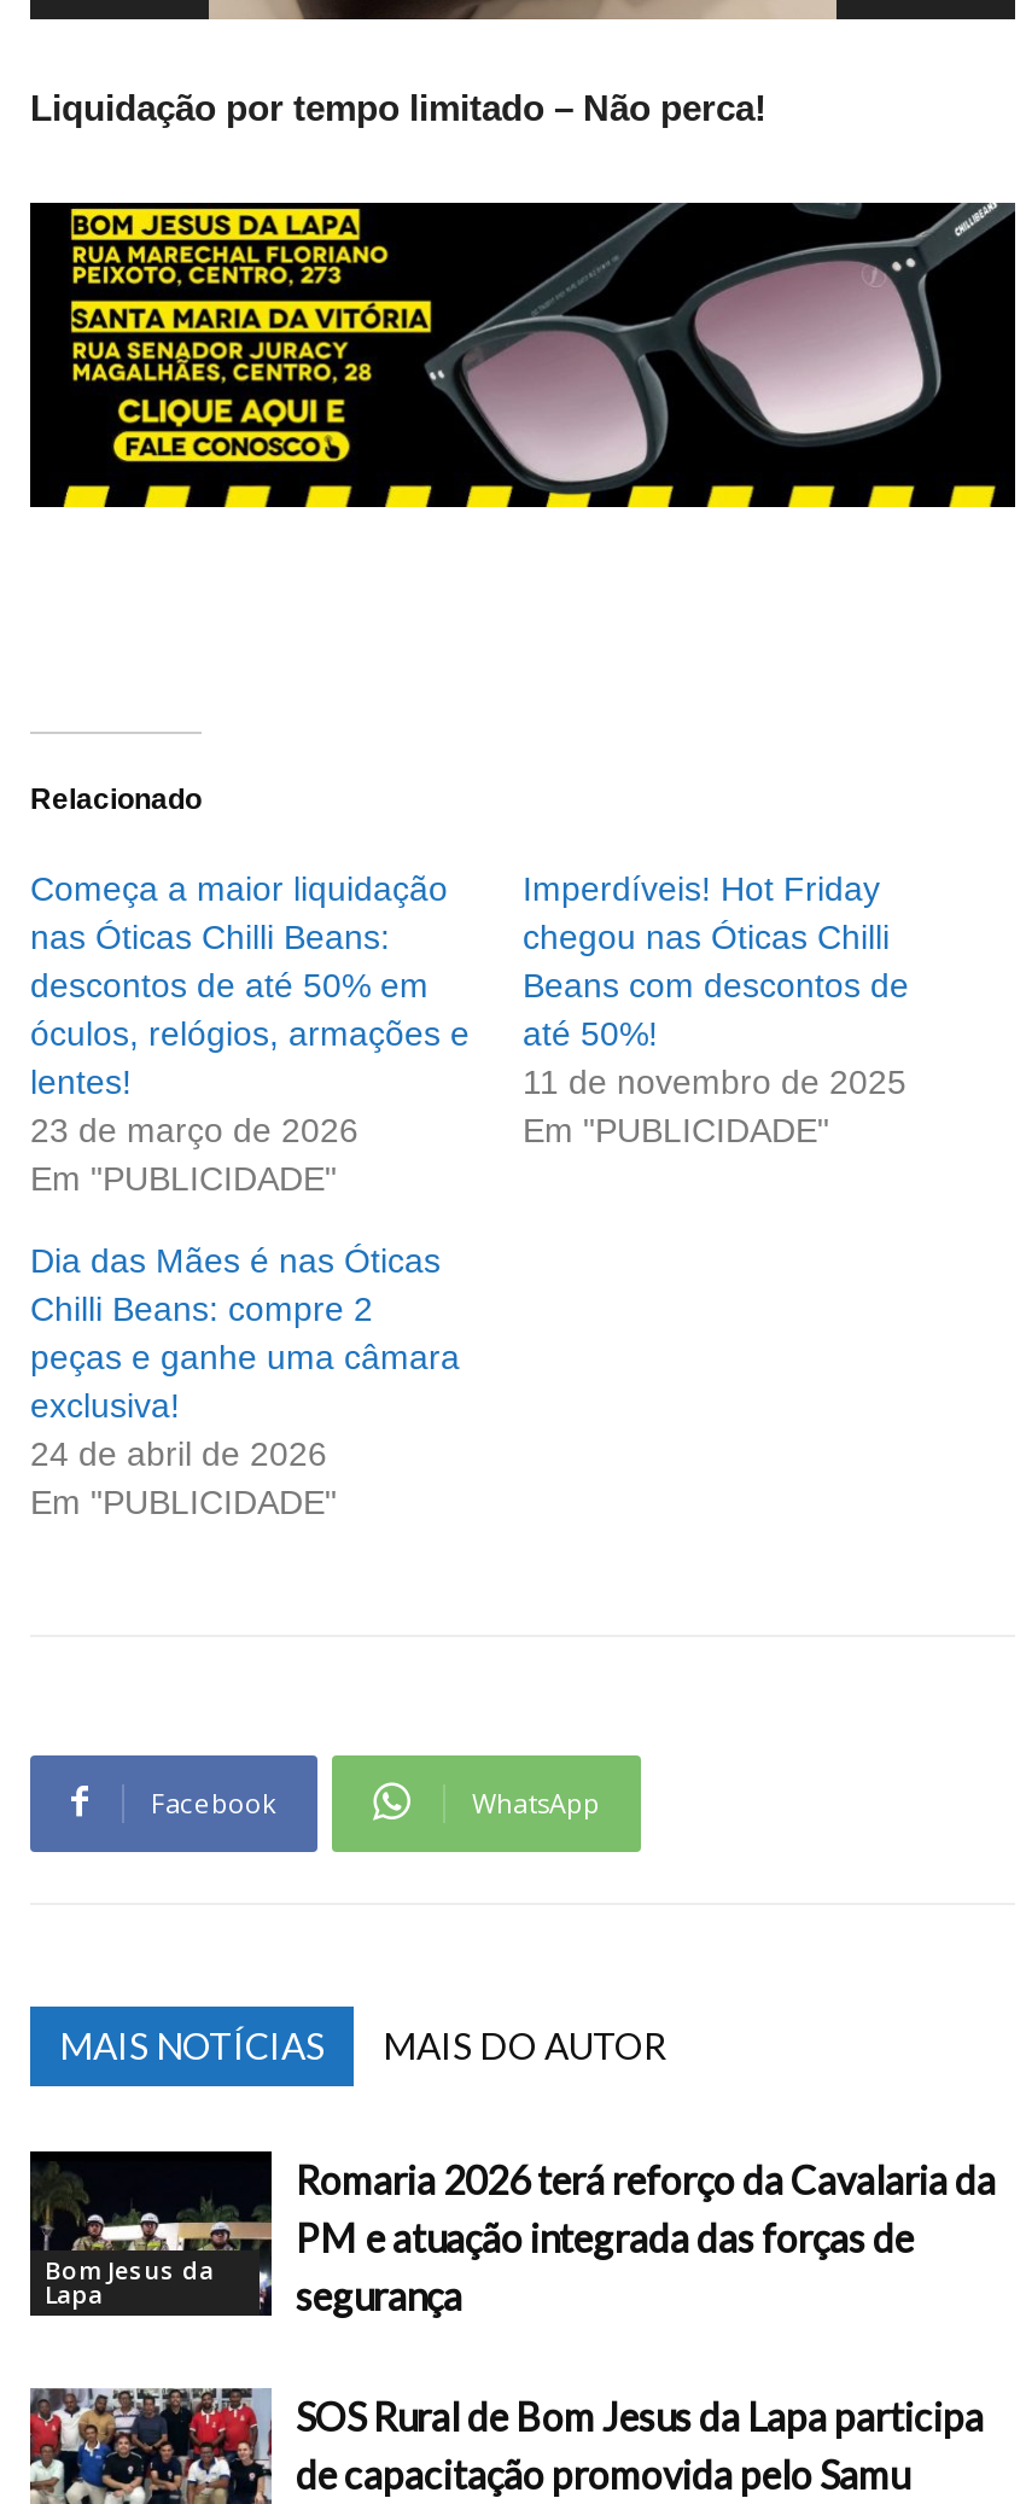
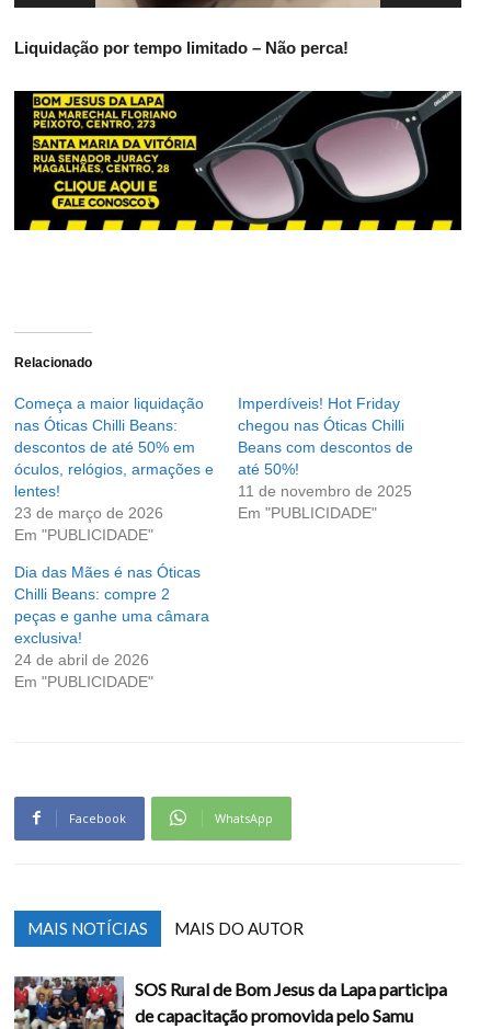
[28,2149,262,2323] [image] | Bom Jesus da | Lapa -> none
[296,2156,996,2317] Romaria 2026 terá reforço da Cavalaria da | PM e atuação integrada das forças de | segurança -> none

